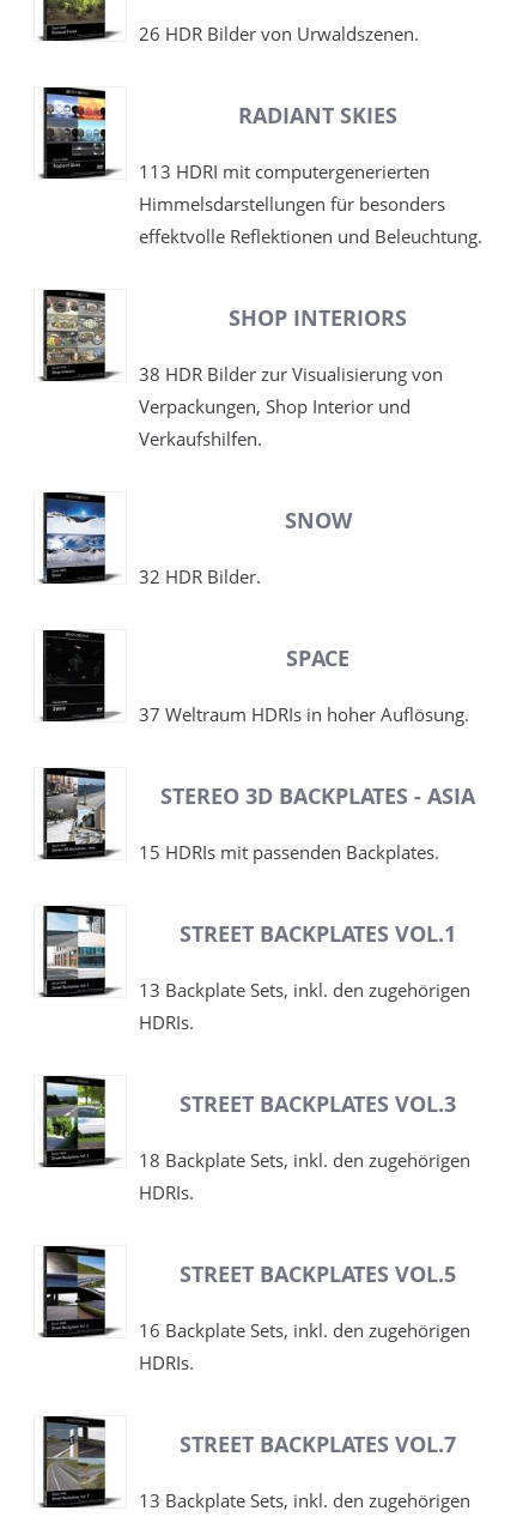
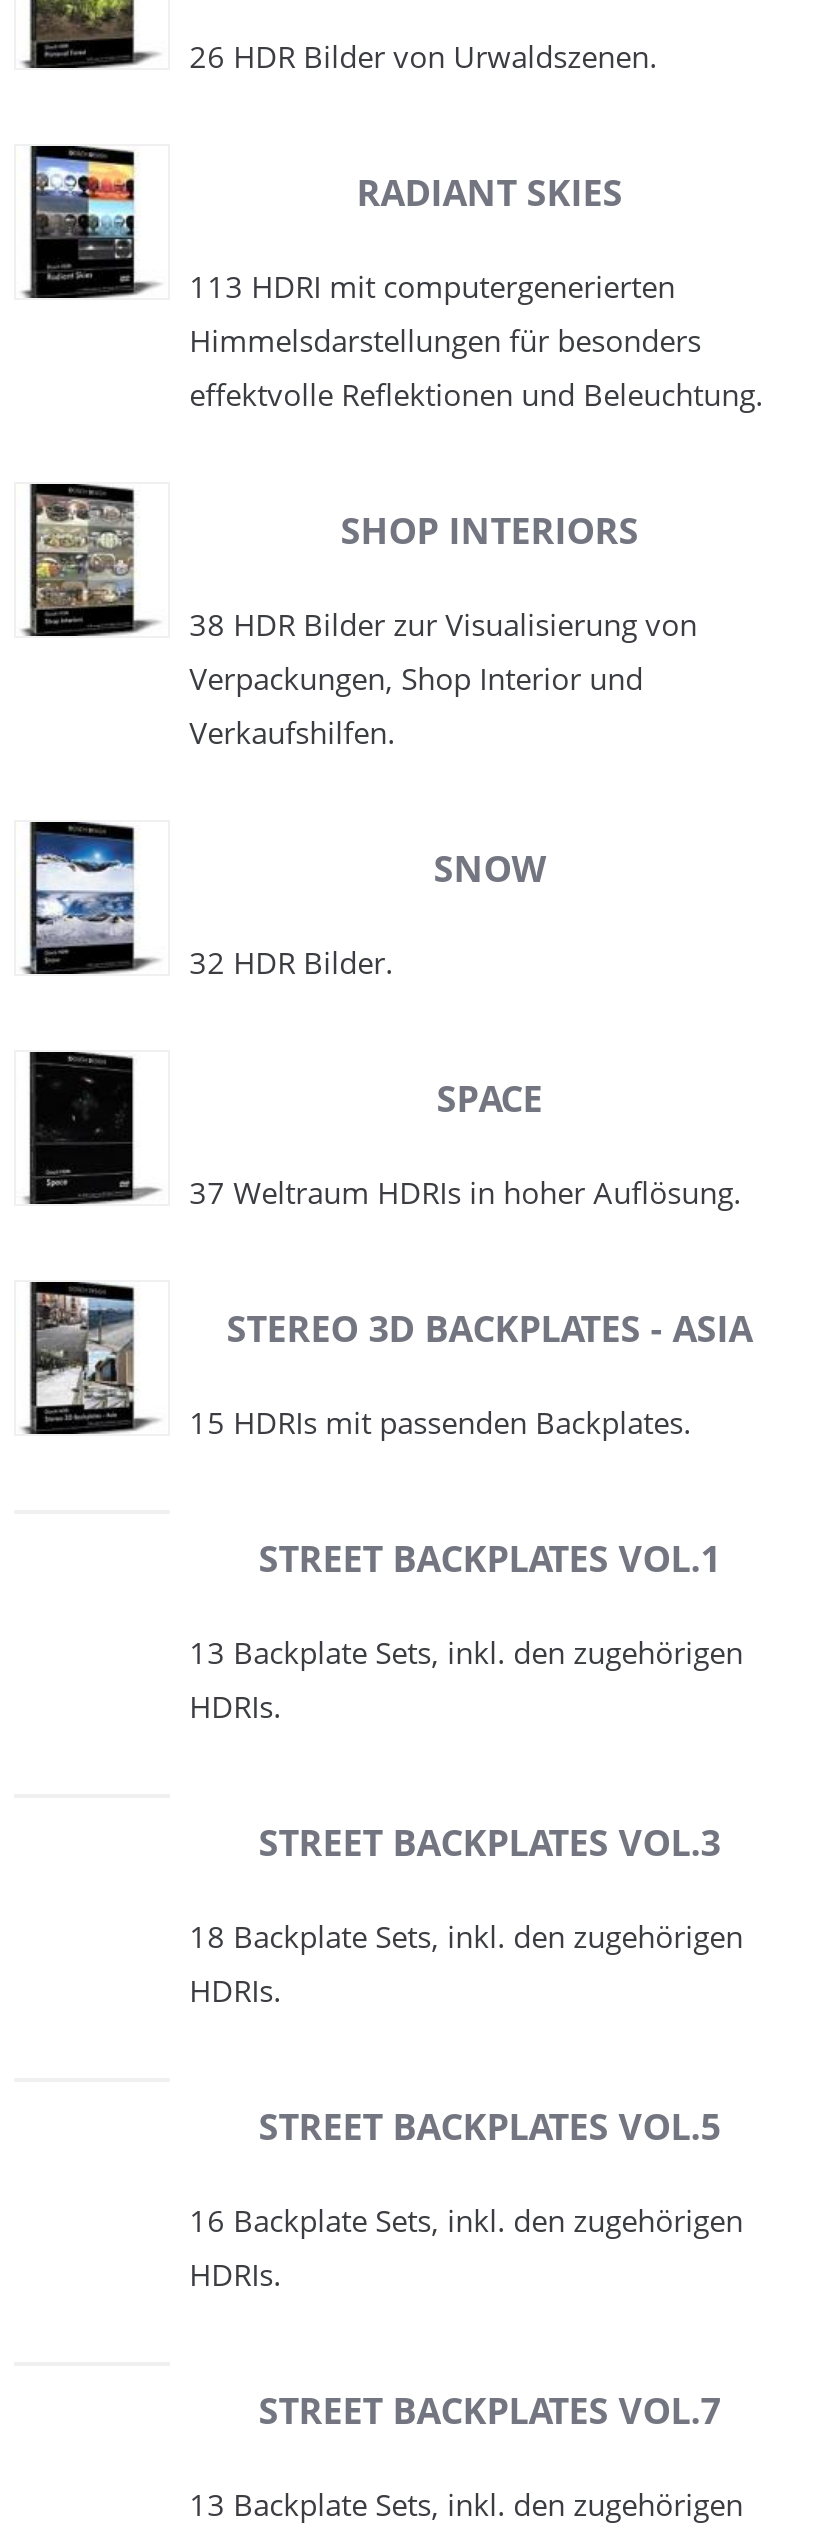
[38,905,120,998] [image] -> none
[38,1075,120,1168] [image] -> none
[38,1245,120,1338] [image] -> none
[38,1415,120,1509] [image] -> none

